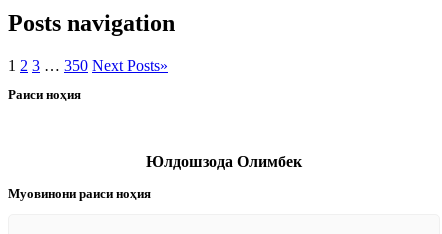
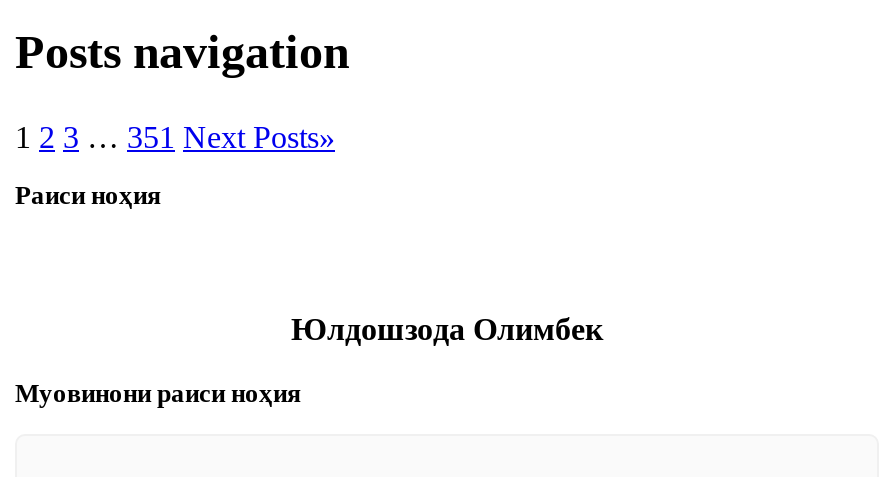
[8,57,168,74] 1 2 3 … 350 Next Posts» -> [15,120,335,154] 1 2 3 … 351 Next Posts»

